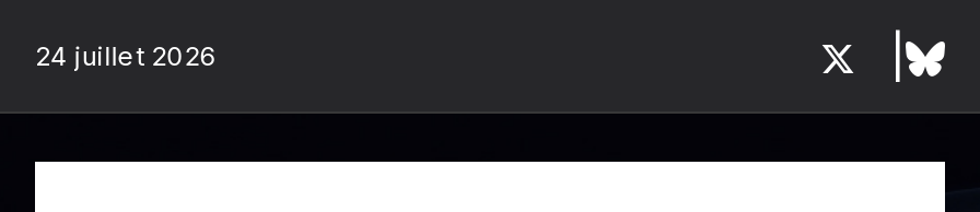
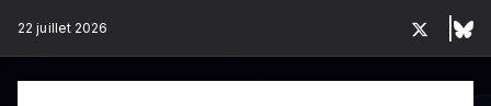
[35,39,218,72] 24 juillet 2026 -> [18,20,108,36] 22 juillet 2026

